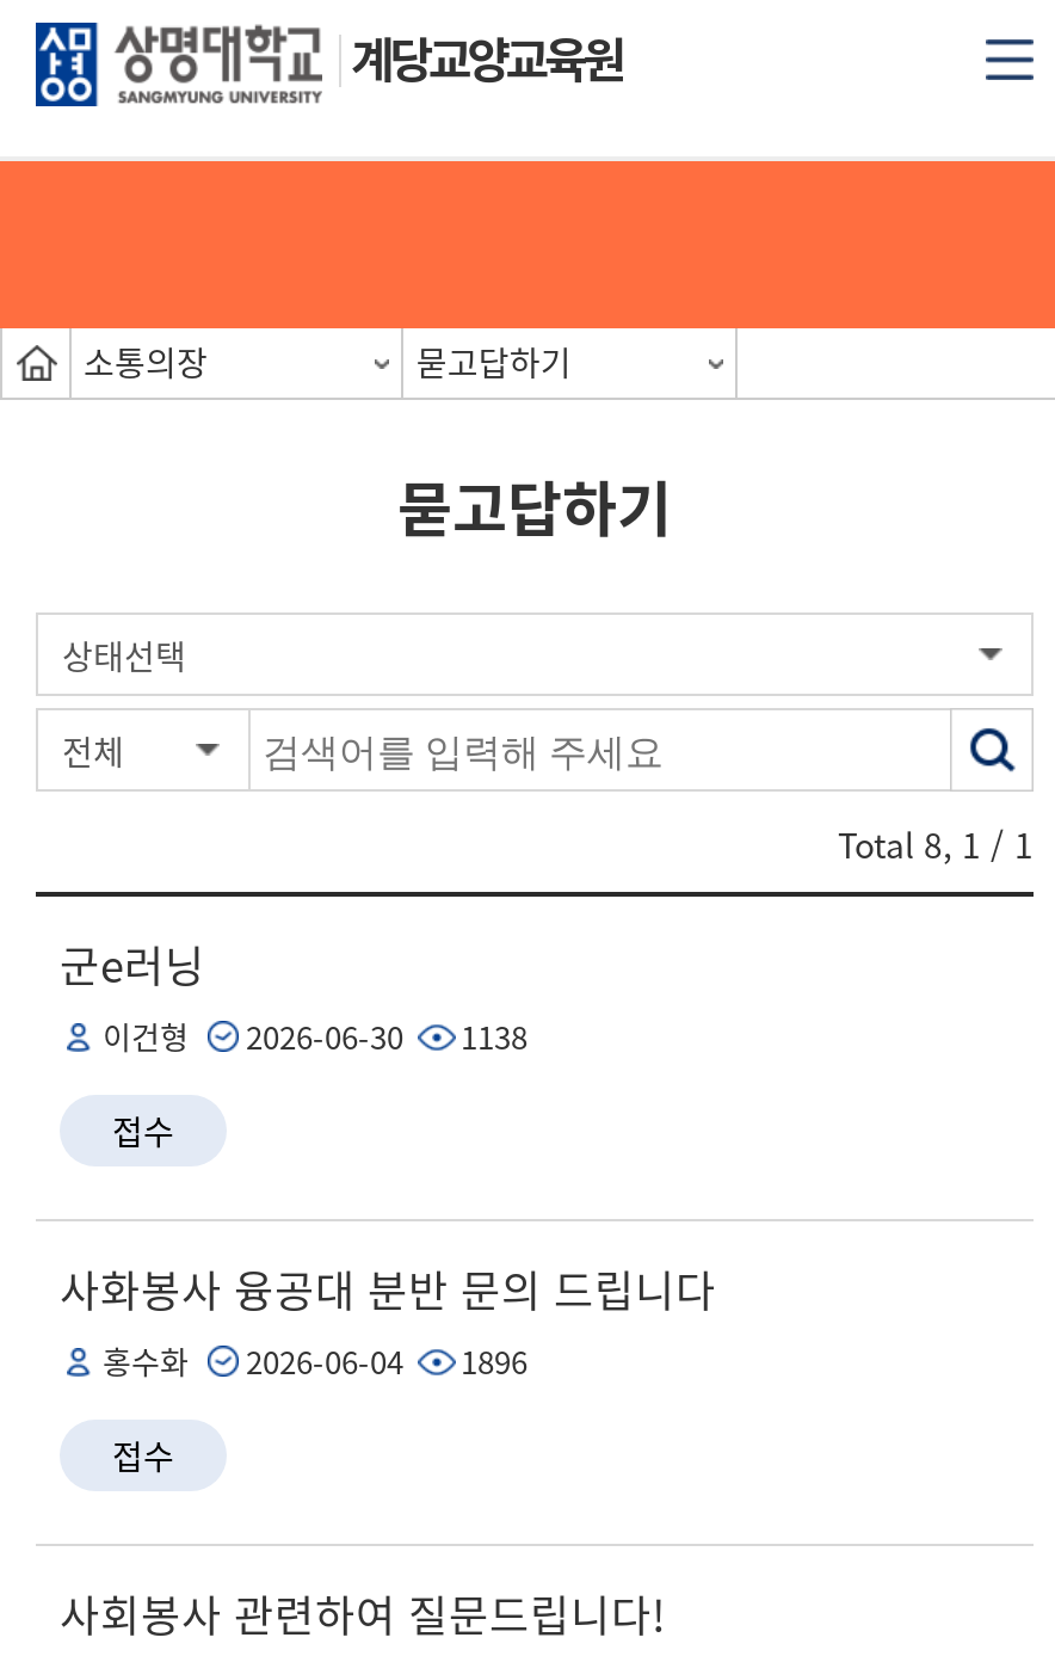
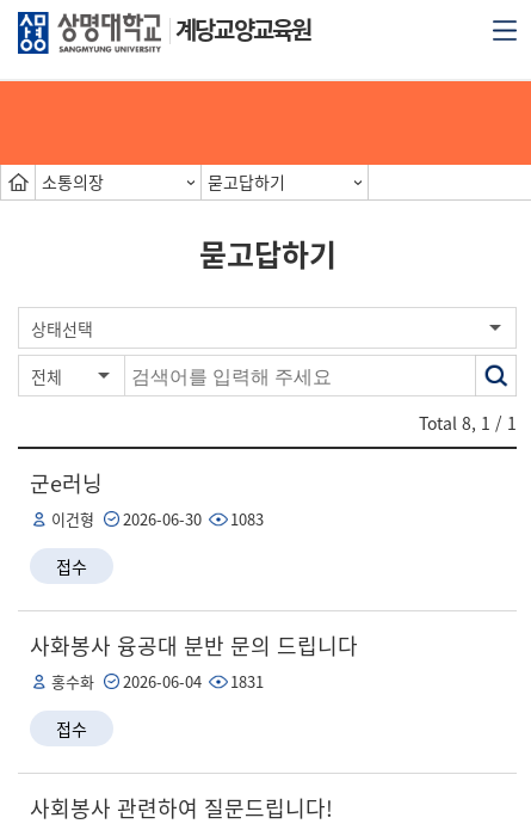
[103,1013,527,1058] 이건형 2026-06-30 1138 -> [51,507,264,530] 이건형 2026-06-30 1083
[103,1338,527,1383] 홍수화 2026-06-04 1896 -> [51,670,264,692] 홍수화 2026-06-04 1831

